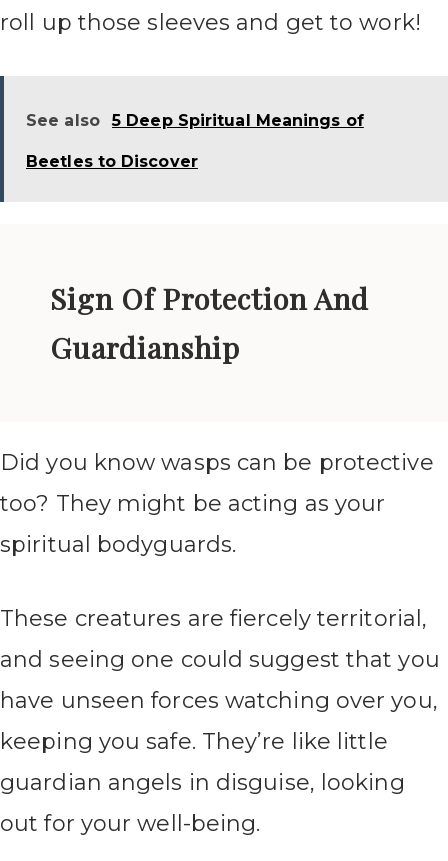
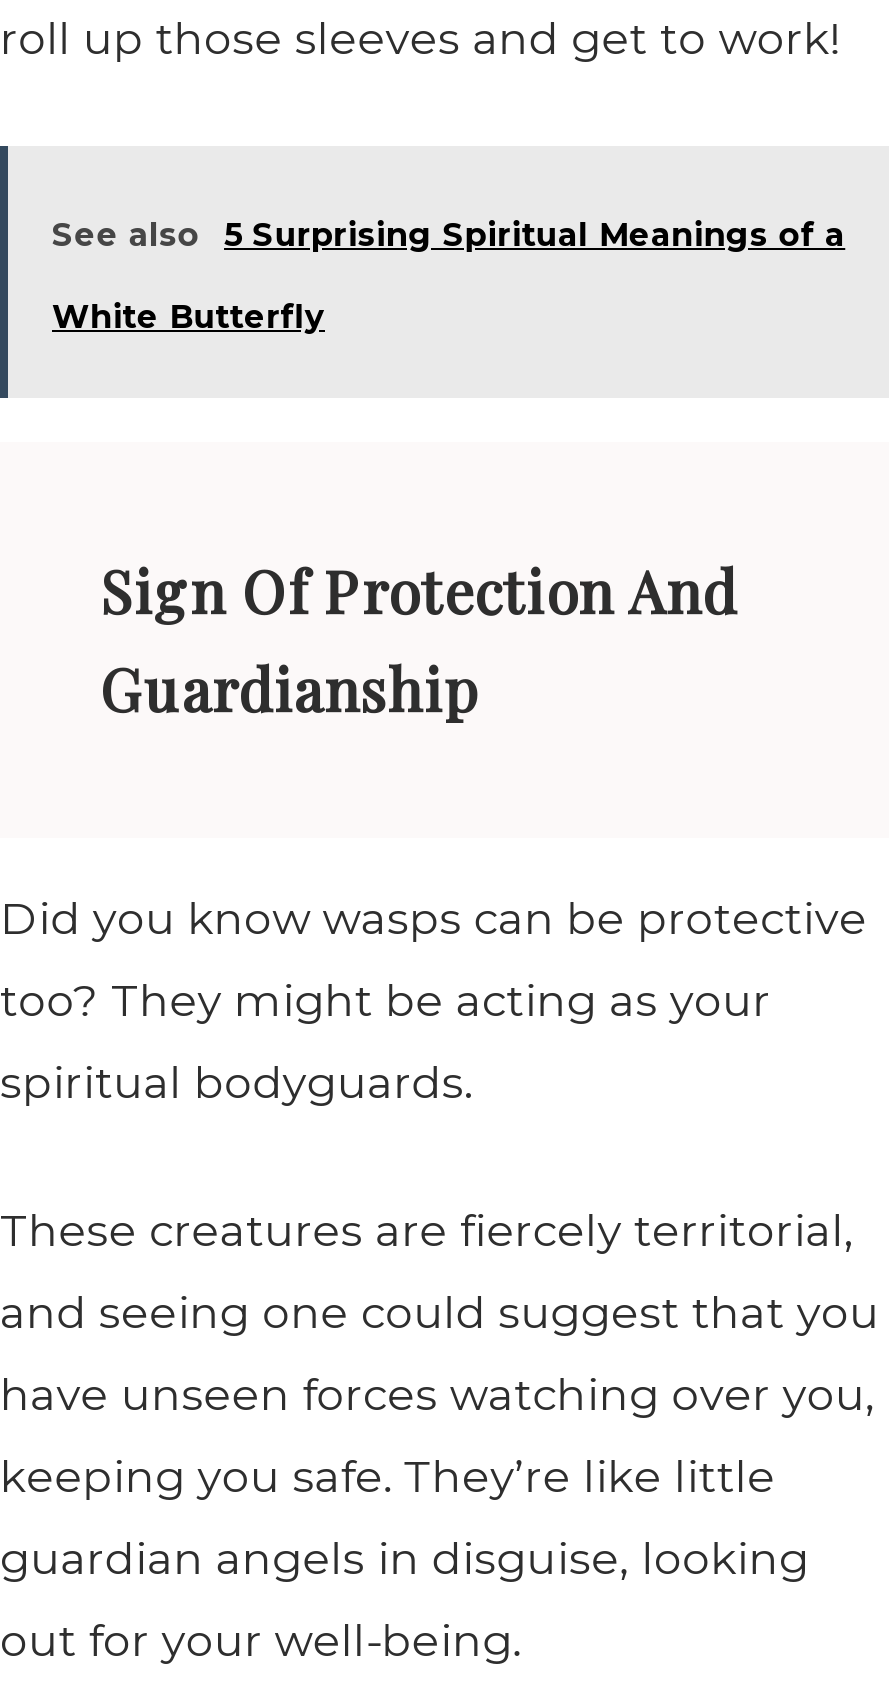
[112,111,364,130] 5 Deep Spiritual Meanings of -> [224,217,845,255] 5 Surprising Spiritual Meanings of a
[26,152,198,171] Beetles to Discover -> [52,299,325,337] White Butterfly

